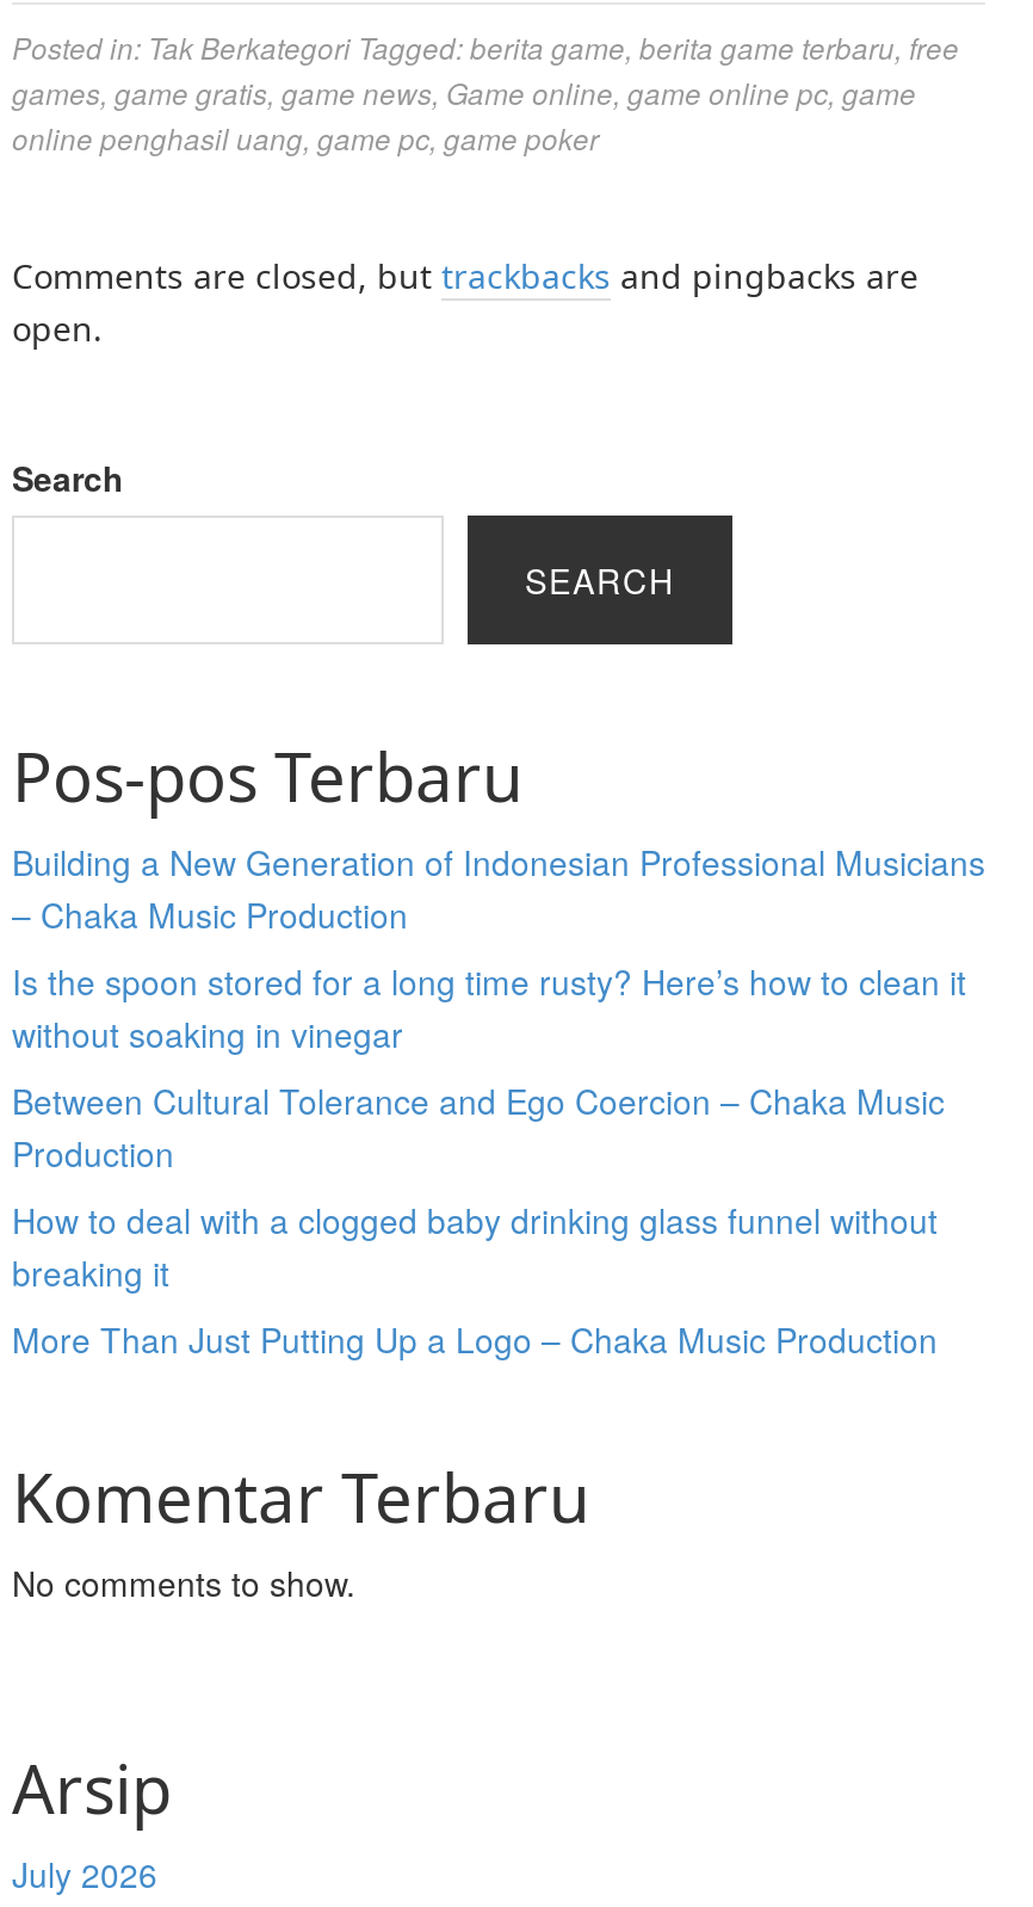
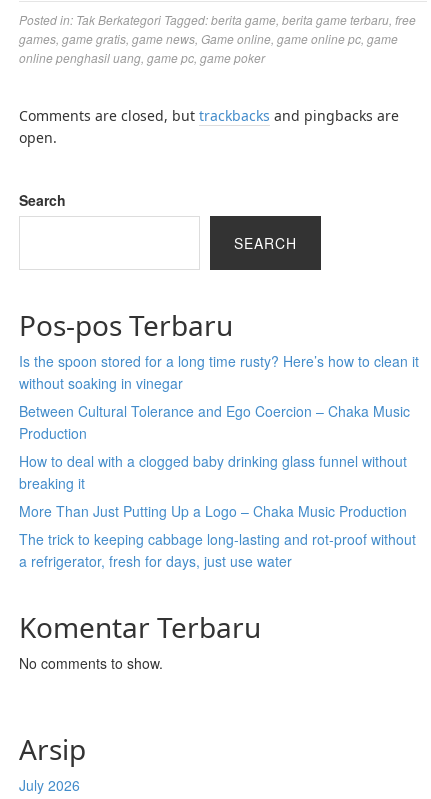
[12,838,985,938] Building a New Generation of Indonesian Professional Musicians | – Chaka Music Production -> none
moved [12,957,966,1363] -> [19,351,419,521]: Is the spoon stored for a long time rusty? Here’s how to clean it | without soaking in vinegar | Between Cultural Tolerance and Ego Coercion – Chaka Music | Production | How to deal with a clogged baby drinking glass funnel without | breaking it | More Than Just Putting Up a Logo – Chaka Music Production
none -> [19,529,416,571] The trick to keeping cabbage long-lasting and rot-proof without | a refrigerator, fresh for days, just use water

